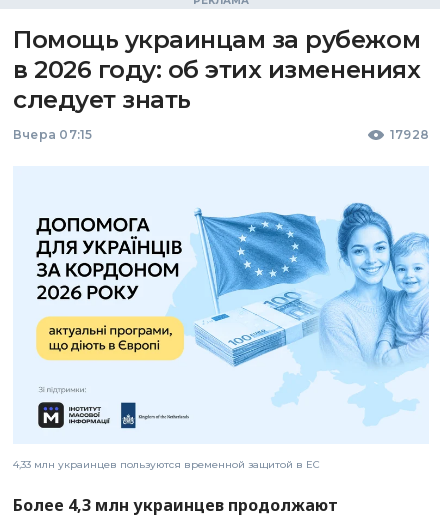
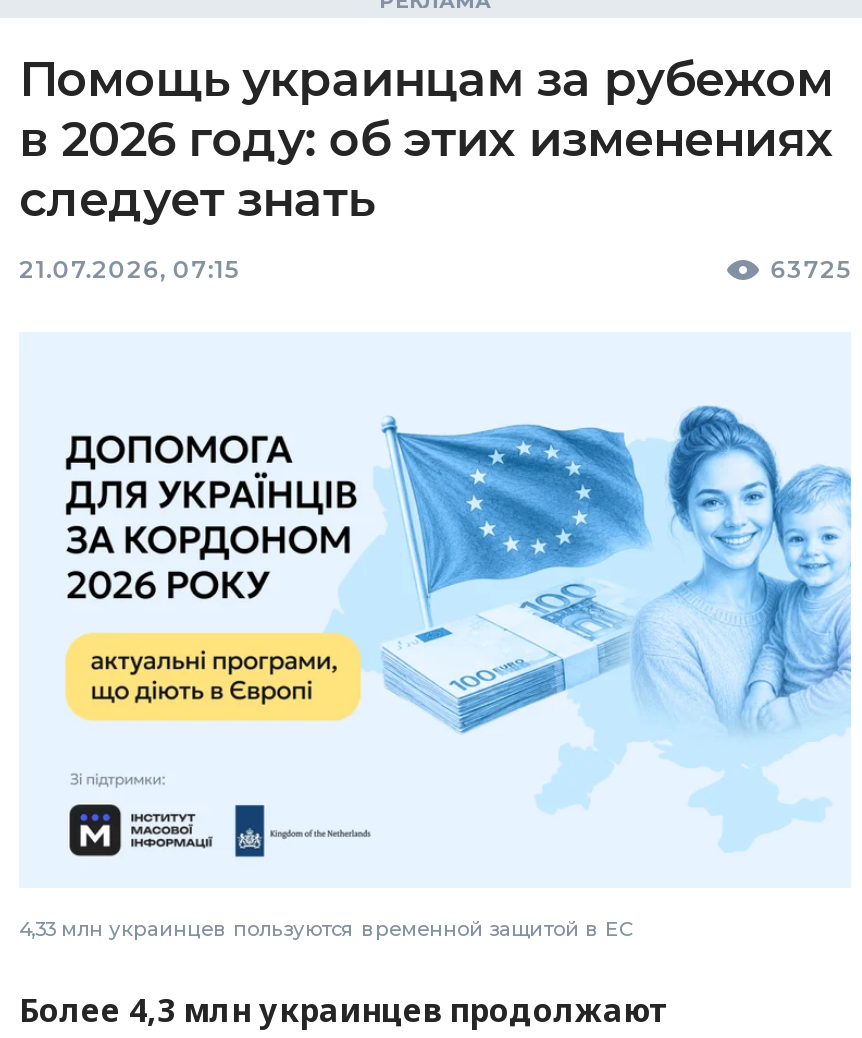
[13,127,429,142] Вчера 07:15 | 17928 -> [19,254,851,284] 21.07.2026, 07:15 | 63725

